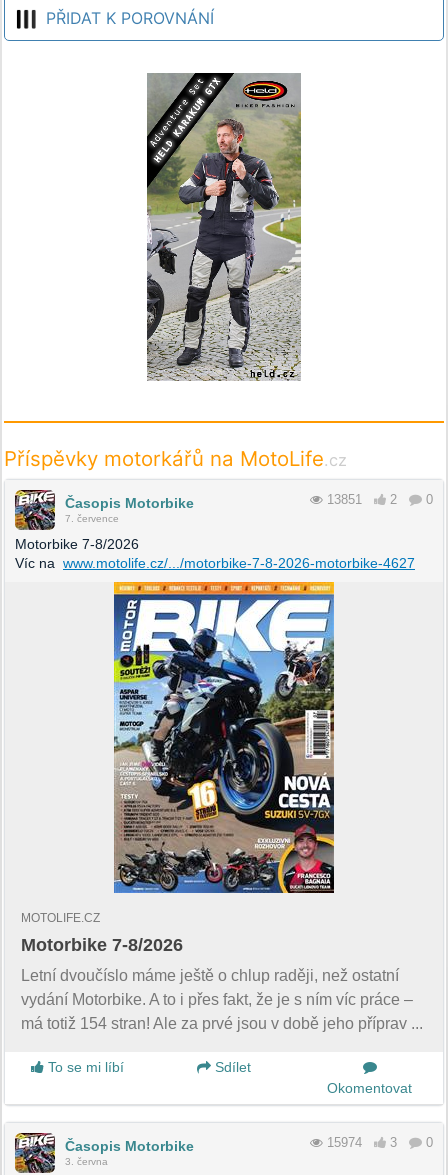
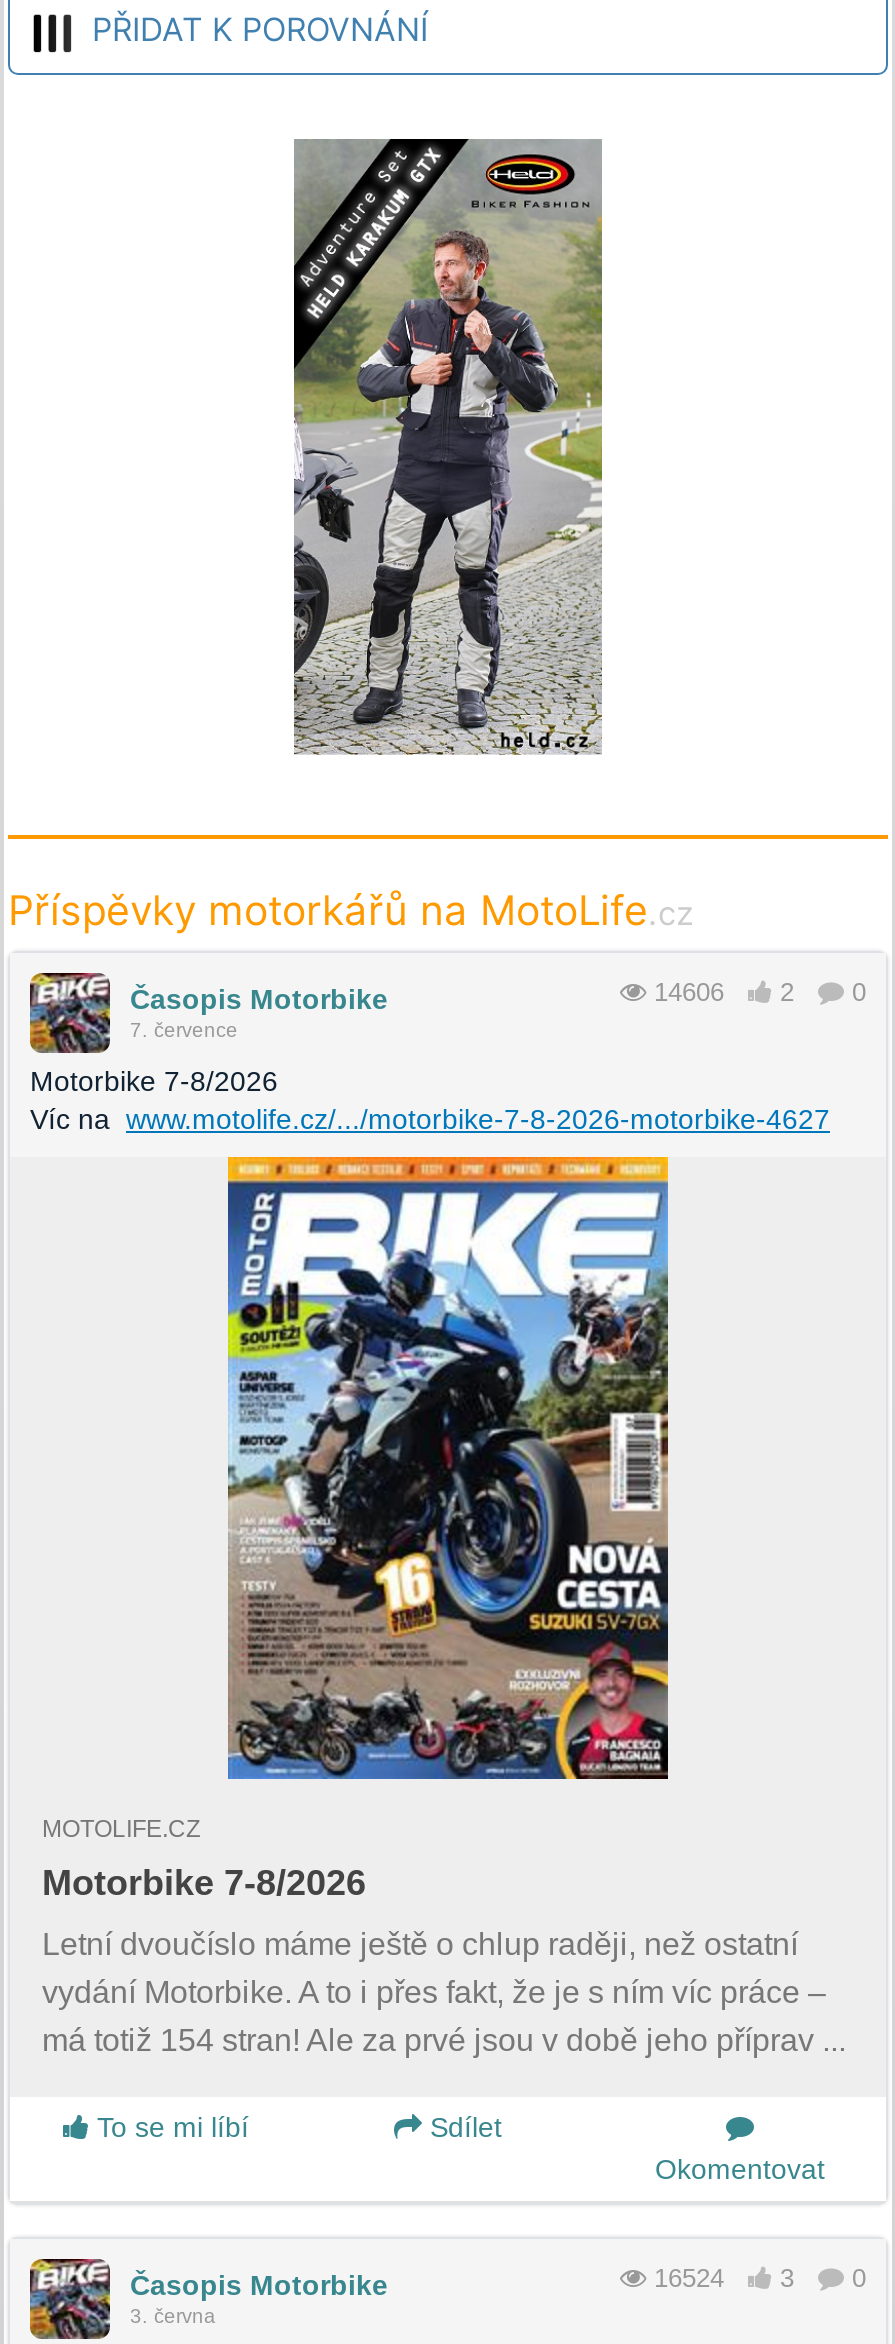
[327,492,433,507] 13851 2 0 -> [654,978,866,1008] 14606 2 0
[327,1135,433,1150] 15974 3 0 -> [654,2264,866,2294] 16524 3 0

